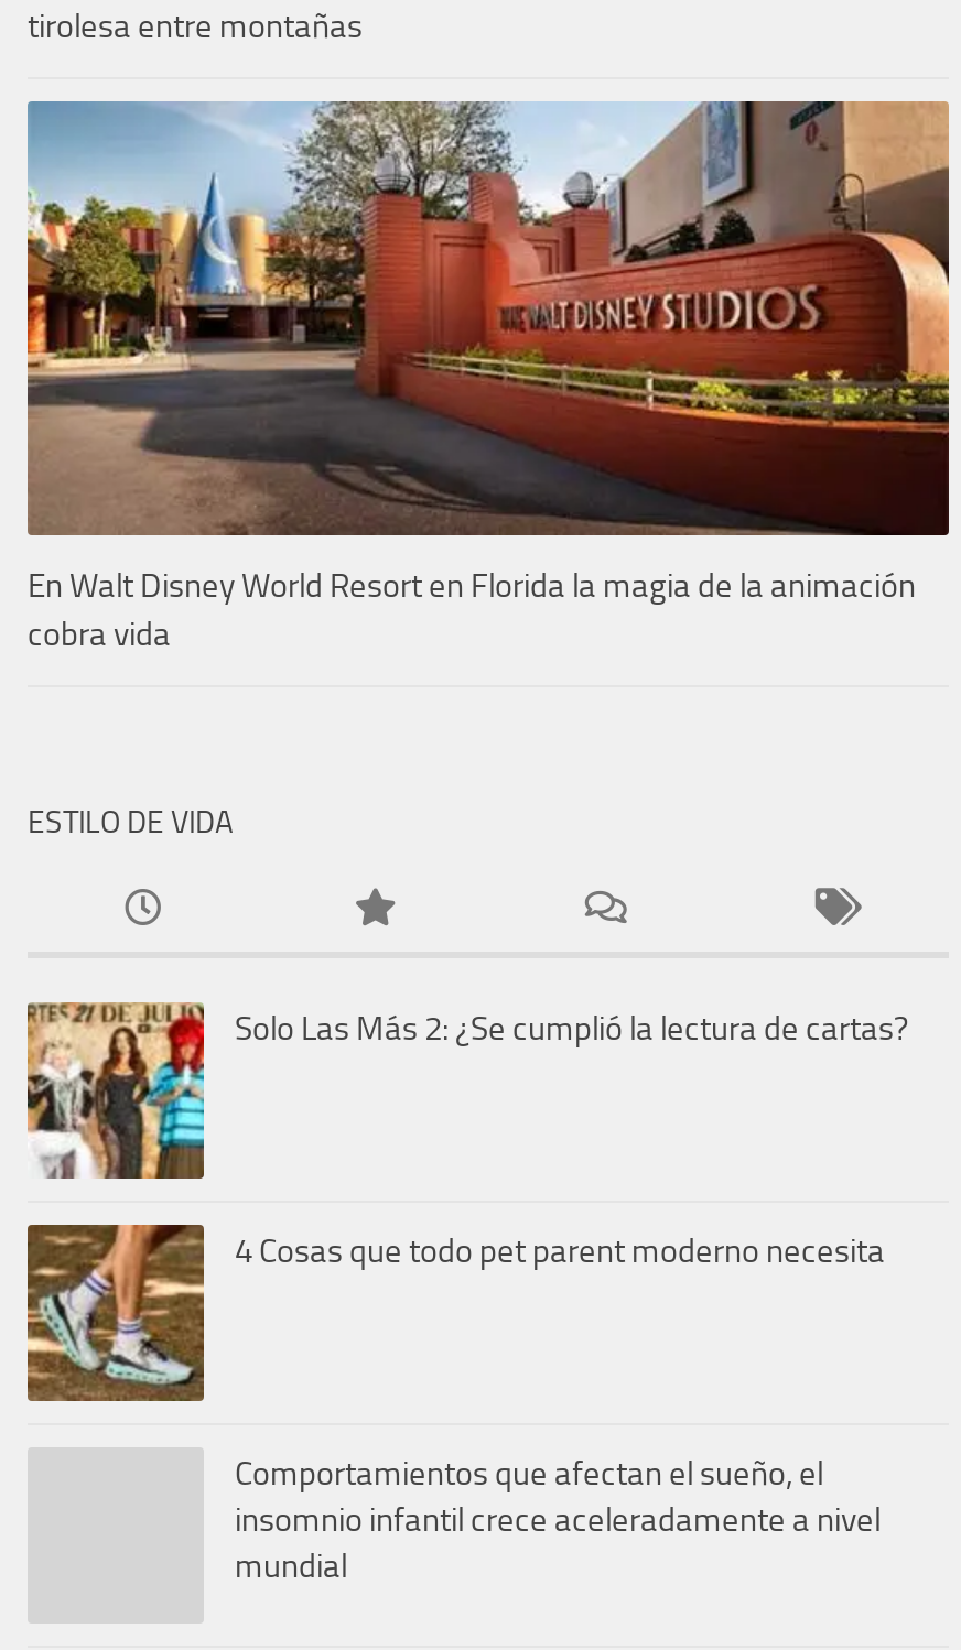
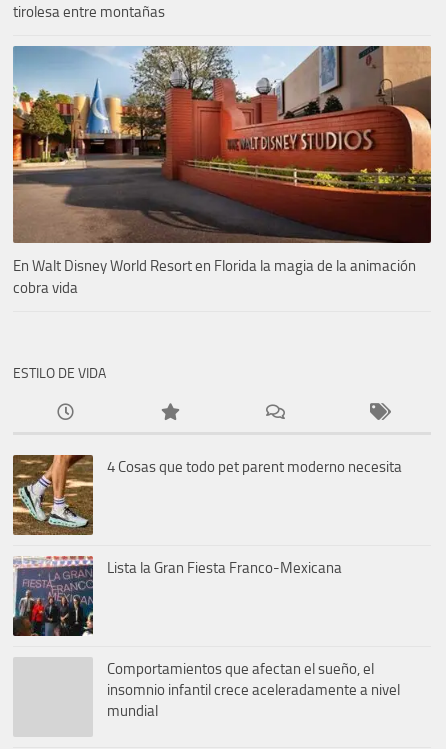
[25,1000,909,1179] [image] | Solo Las Más 2: ¿Se cumplió la lectura de cartas? -> none
moved [23,1220,885,1405] -> [11,453,402,537]: [image] | 4 Cosas que todo pet parent moderno necesita
none -> [12,555,342,637] [image] | Lista la Gran Fiesta Franco-Mexicana

